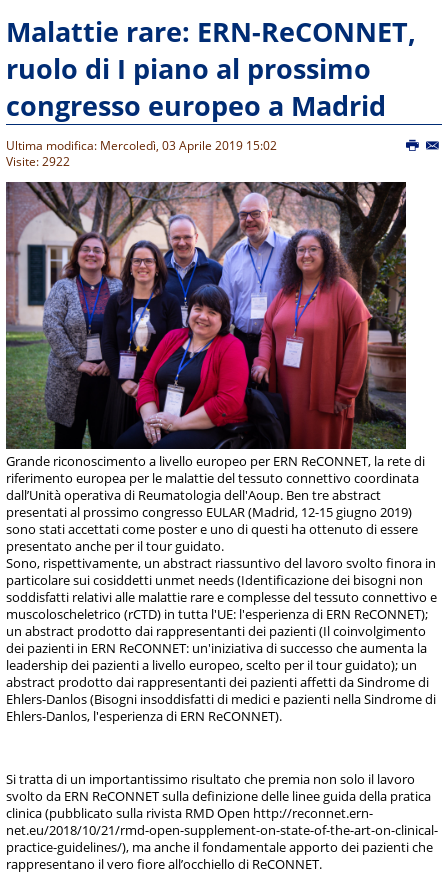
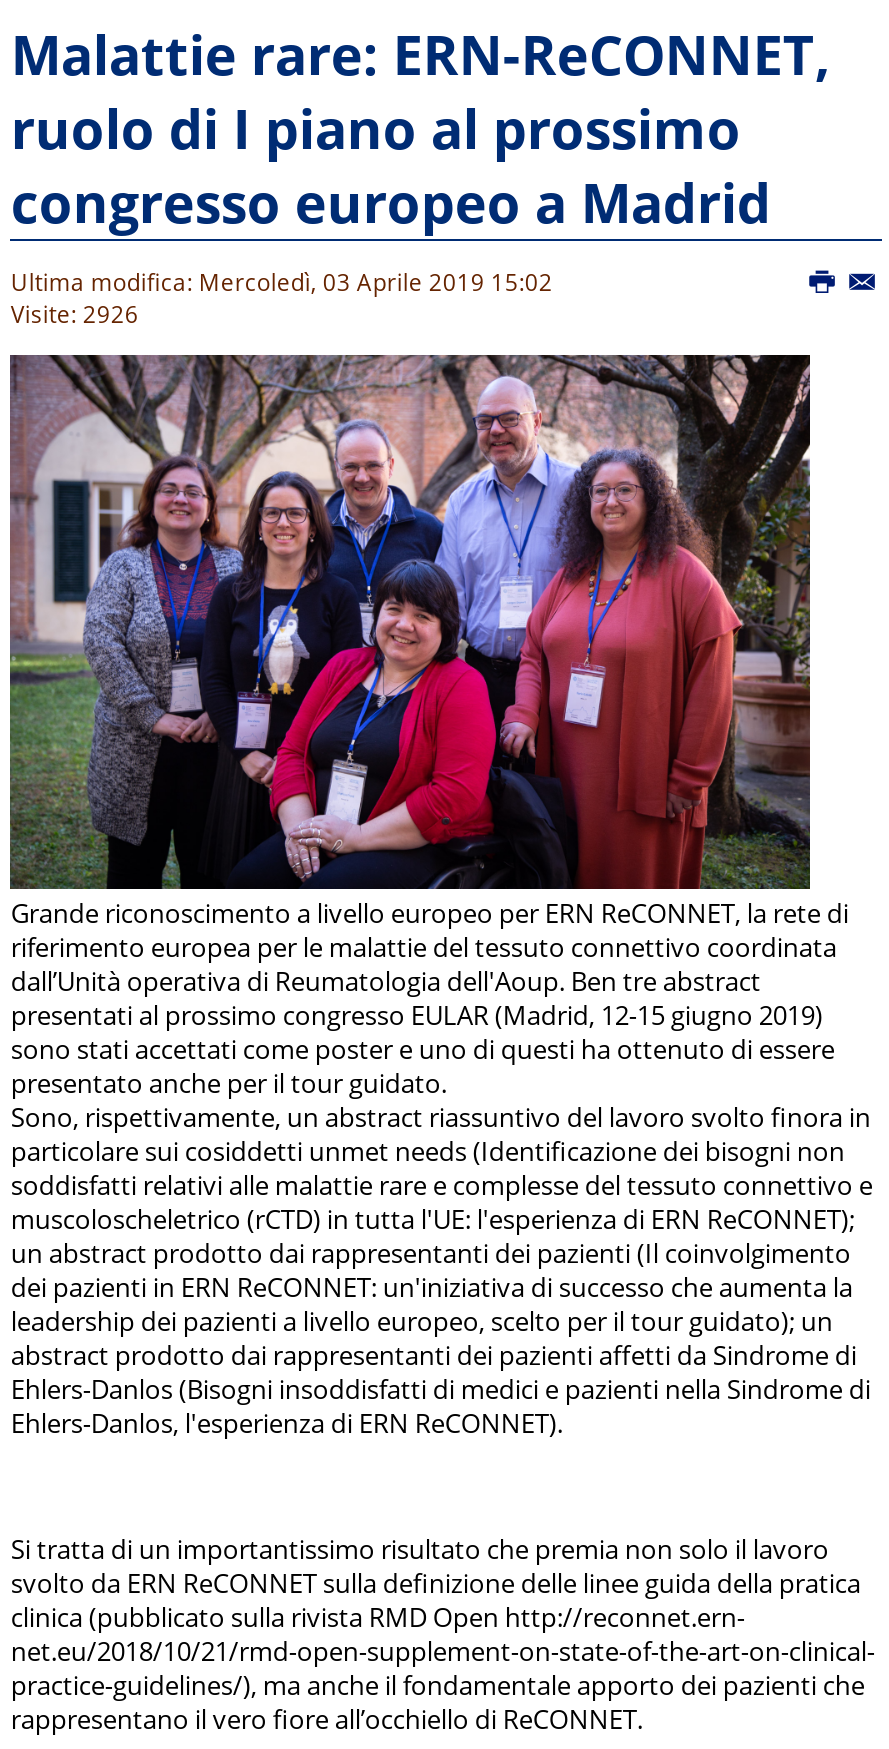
[6,154,70,169] Visite: 2922 -> [11,300,139,330] Visite: 2926

